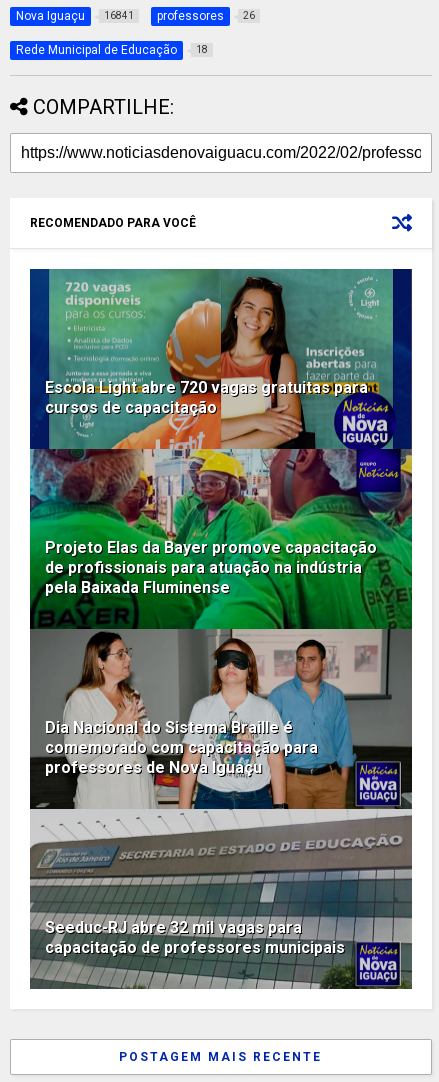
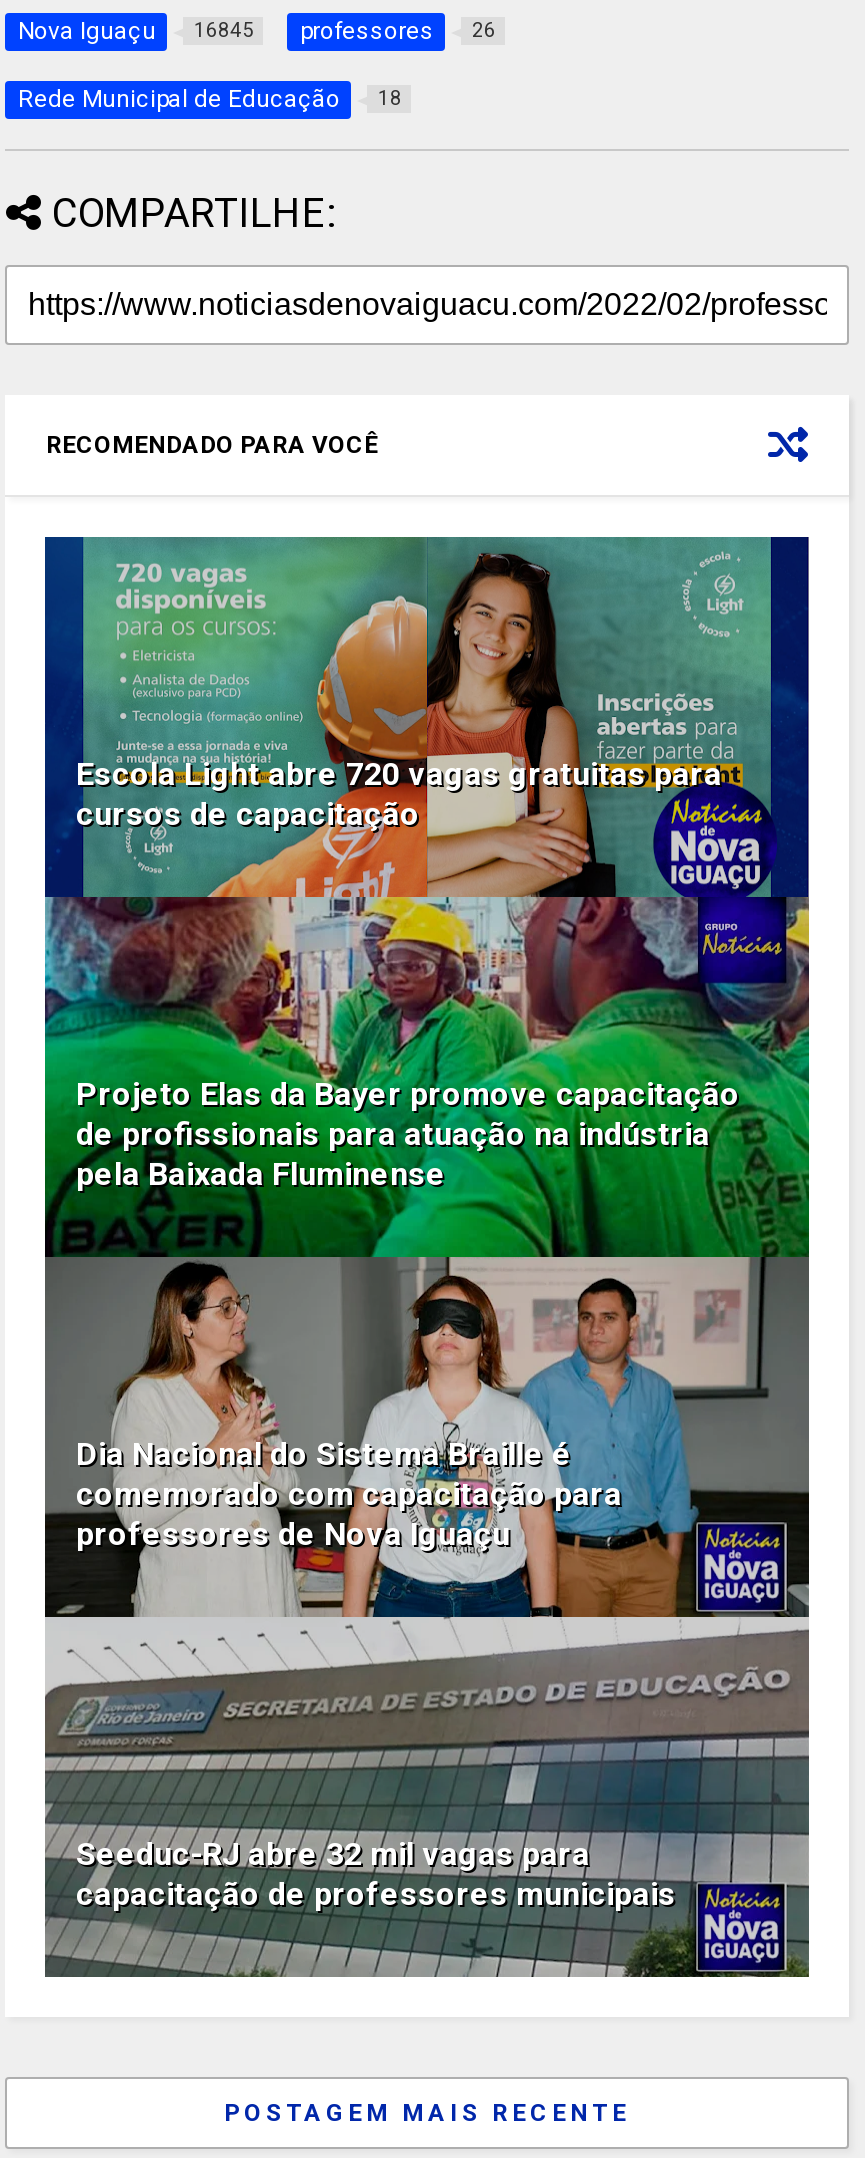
[16,9,134,23] Nova Iguaçu 16841 -> [18,17,254,45] Nova Iguaçu 16845

